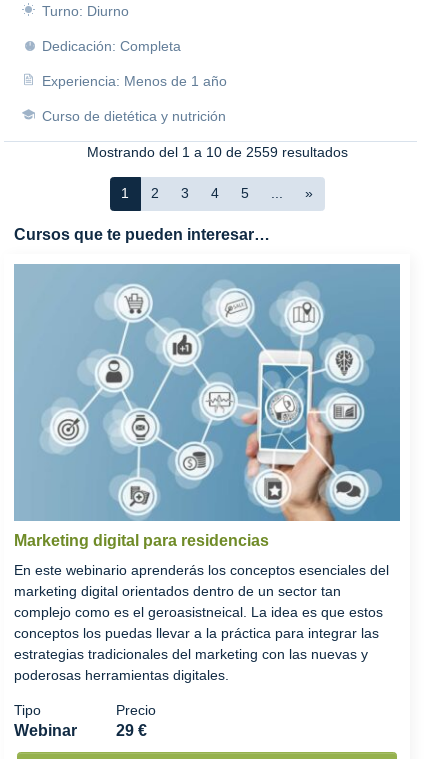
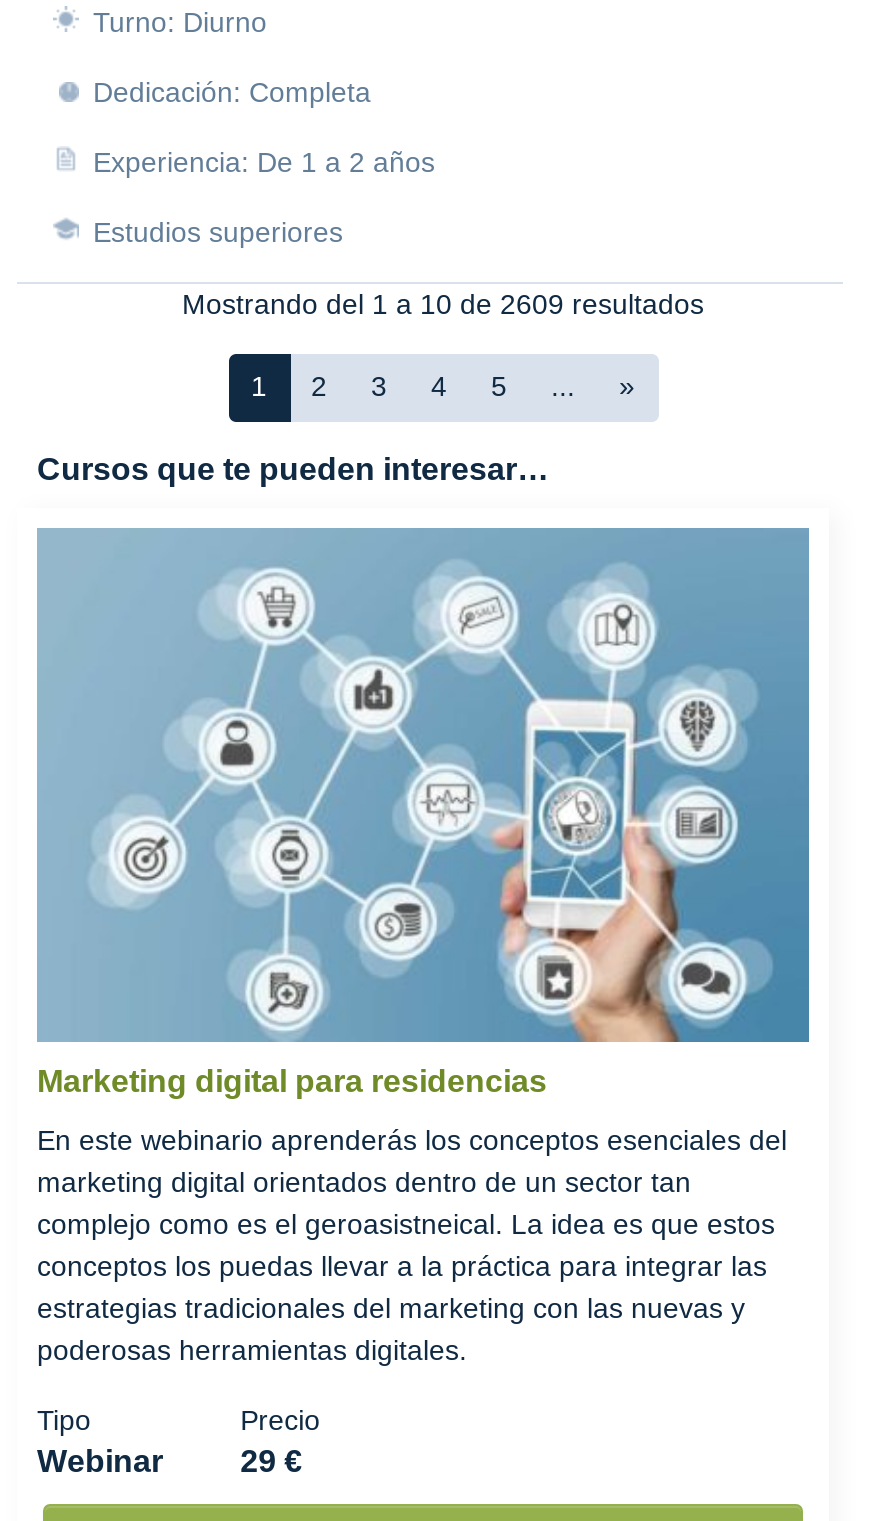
[42,73,227,89] Experiencia: Menos de 1 año -> [93,146,435,178] Experiencia: De 1 a 2 años
[42,108,226,124] Curso de dietética y nutrición -> [93,216,343,248] Estudios superiores
[86,144,347,160] Mostrando del 1 a 10 de 2559 resultados -> [182,288,704,320] Mostrando del 1 a 10 de 2609 resultados

